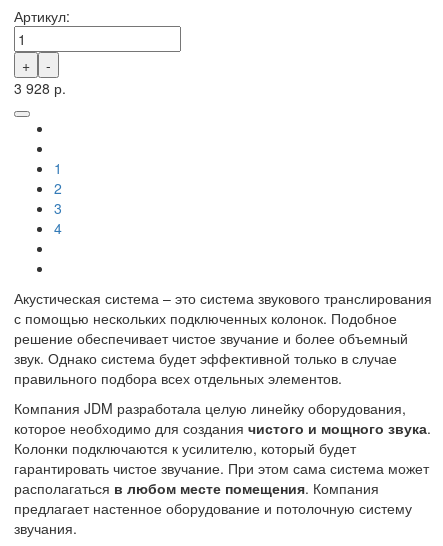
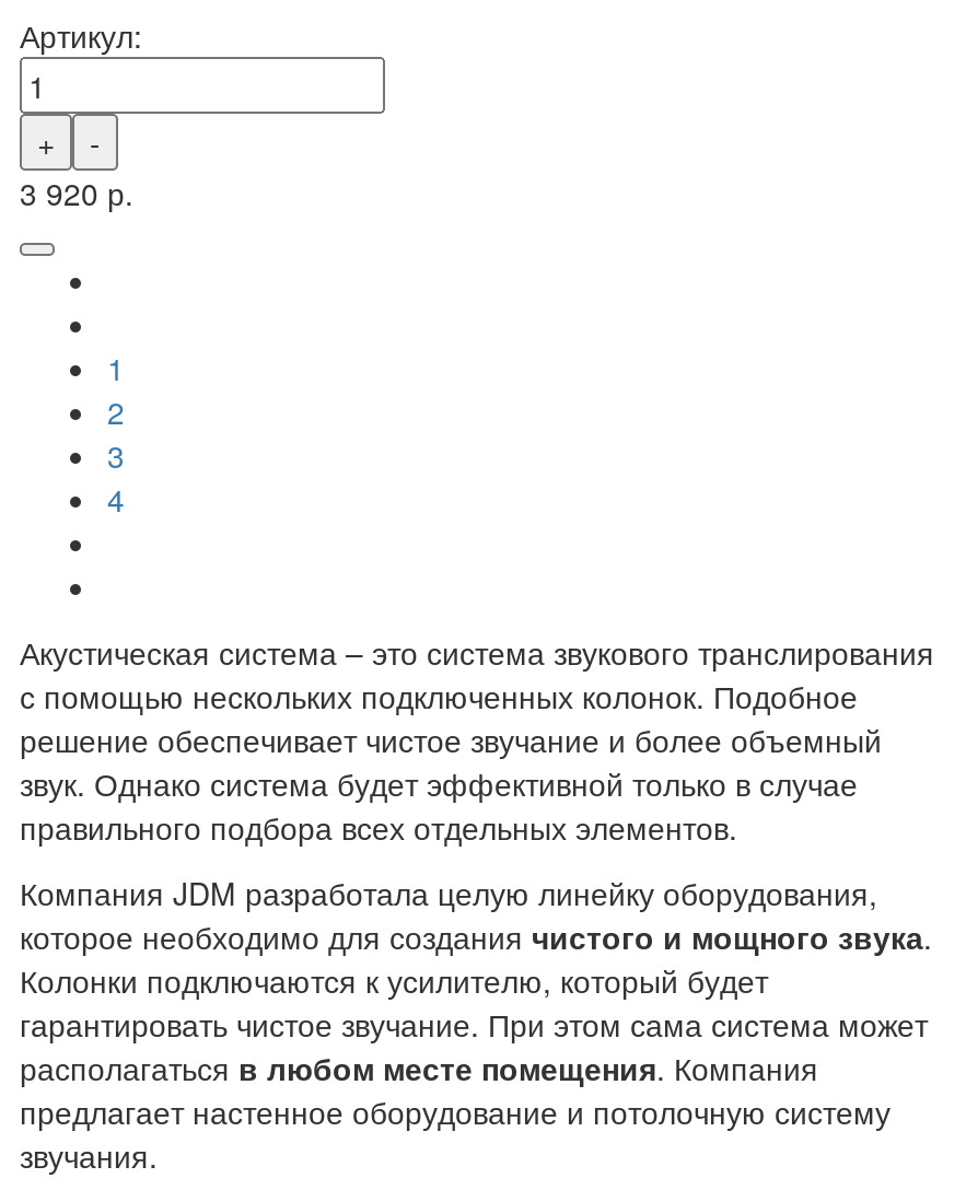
[14,78,66,98] 3 928 р. -> [20,171,133,215] 3 920 р.

